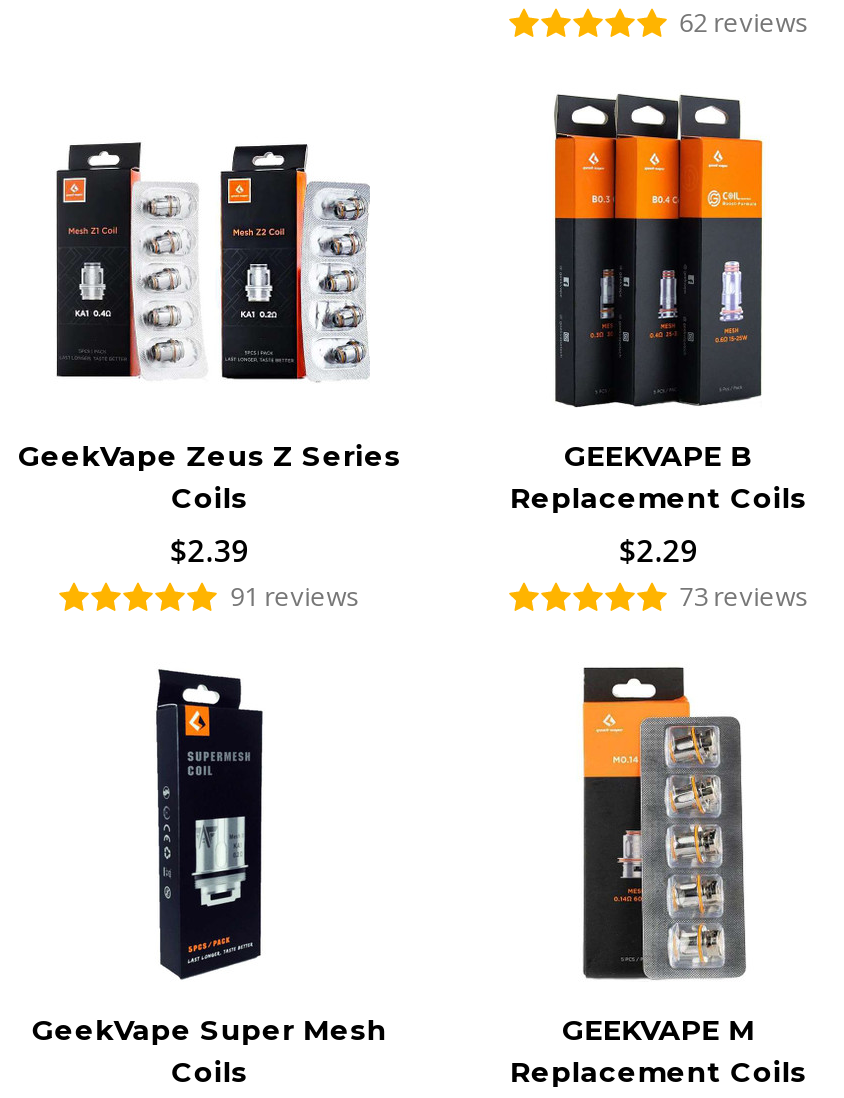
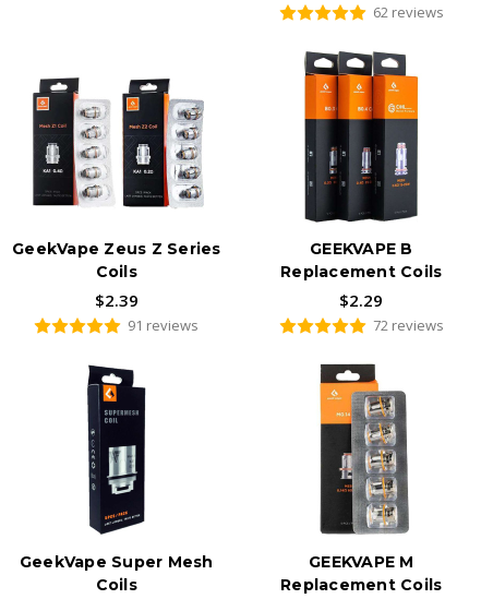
[680,578,810,614] 73 reviews -> [373,315,444,335] 72 reviews

